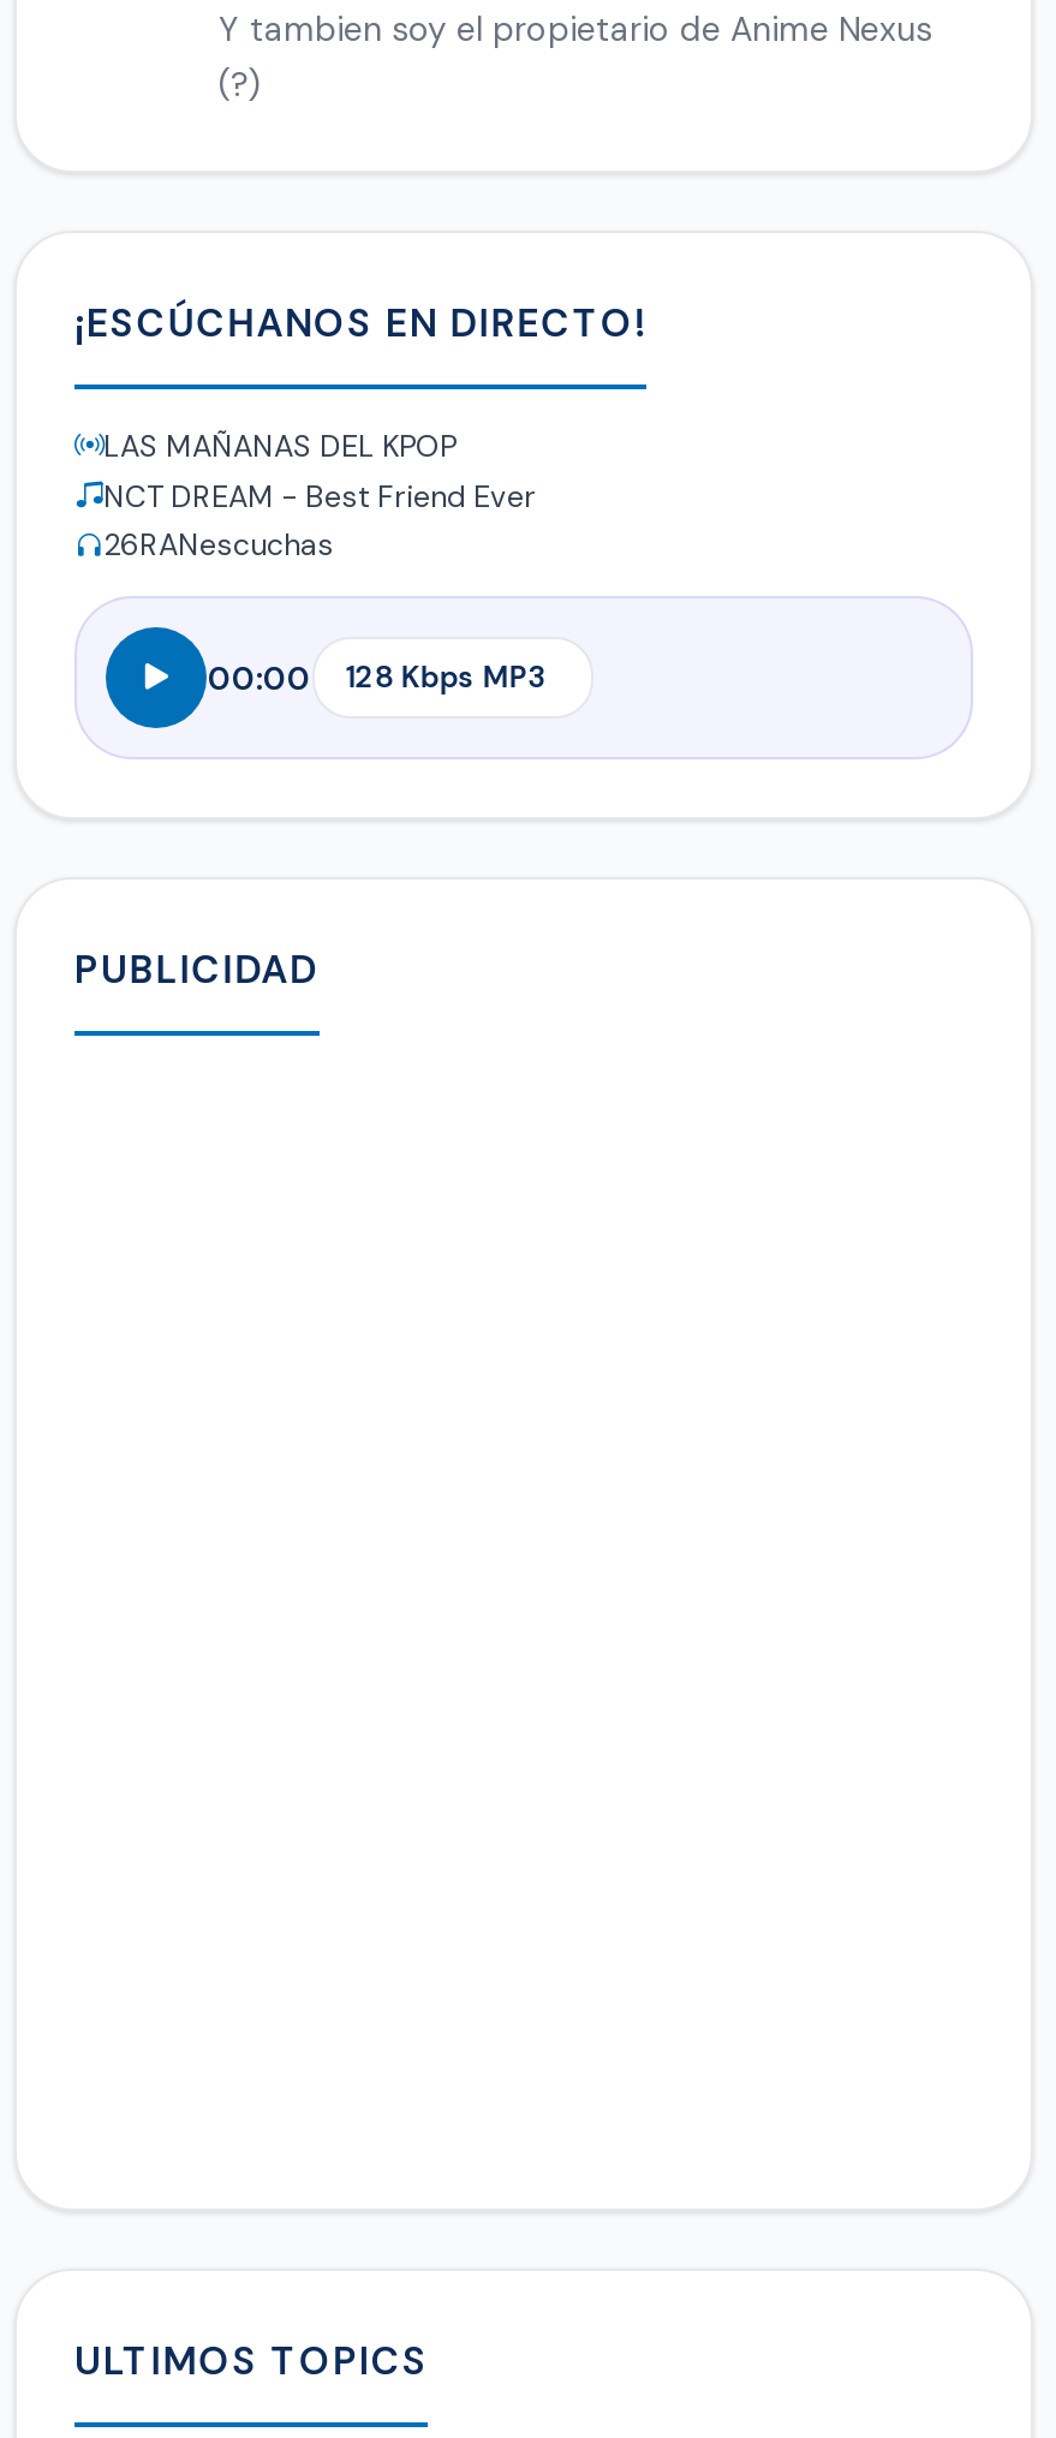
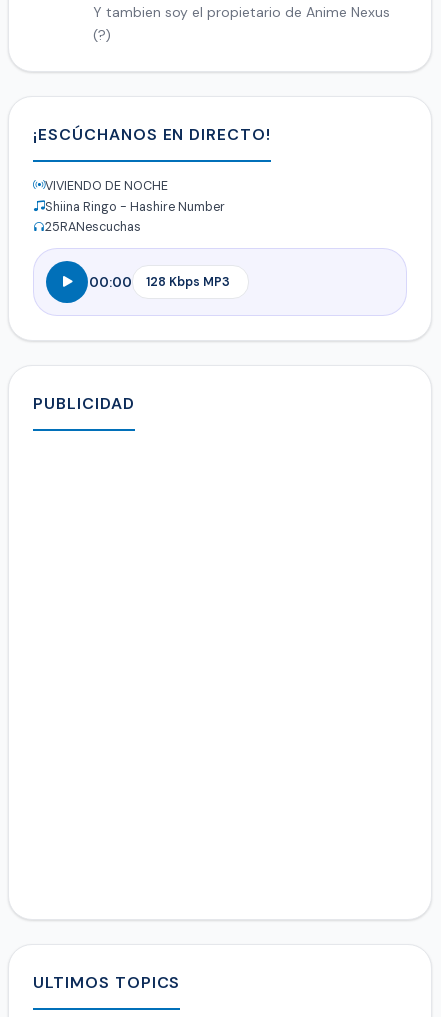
[103,427,536,565] LAS MAÑANAS DEL KPOP | NCT DREAM - Best Friend Ever | 26RANescuchas -> [45,178,225,235] VIVIENDO DE NOCHE | Shiina Ringo - Hashire Number | 25RANescuchas

